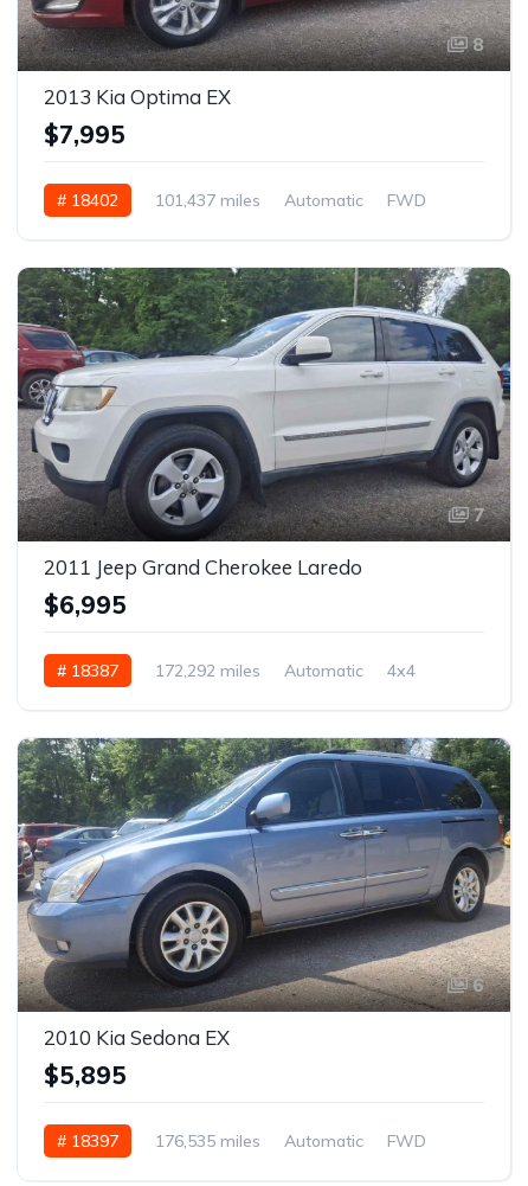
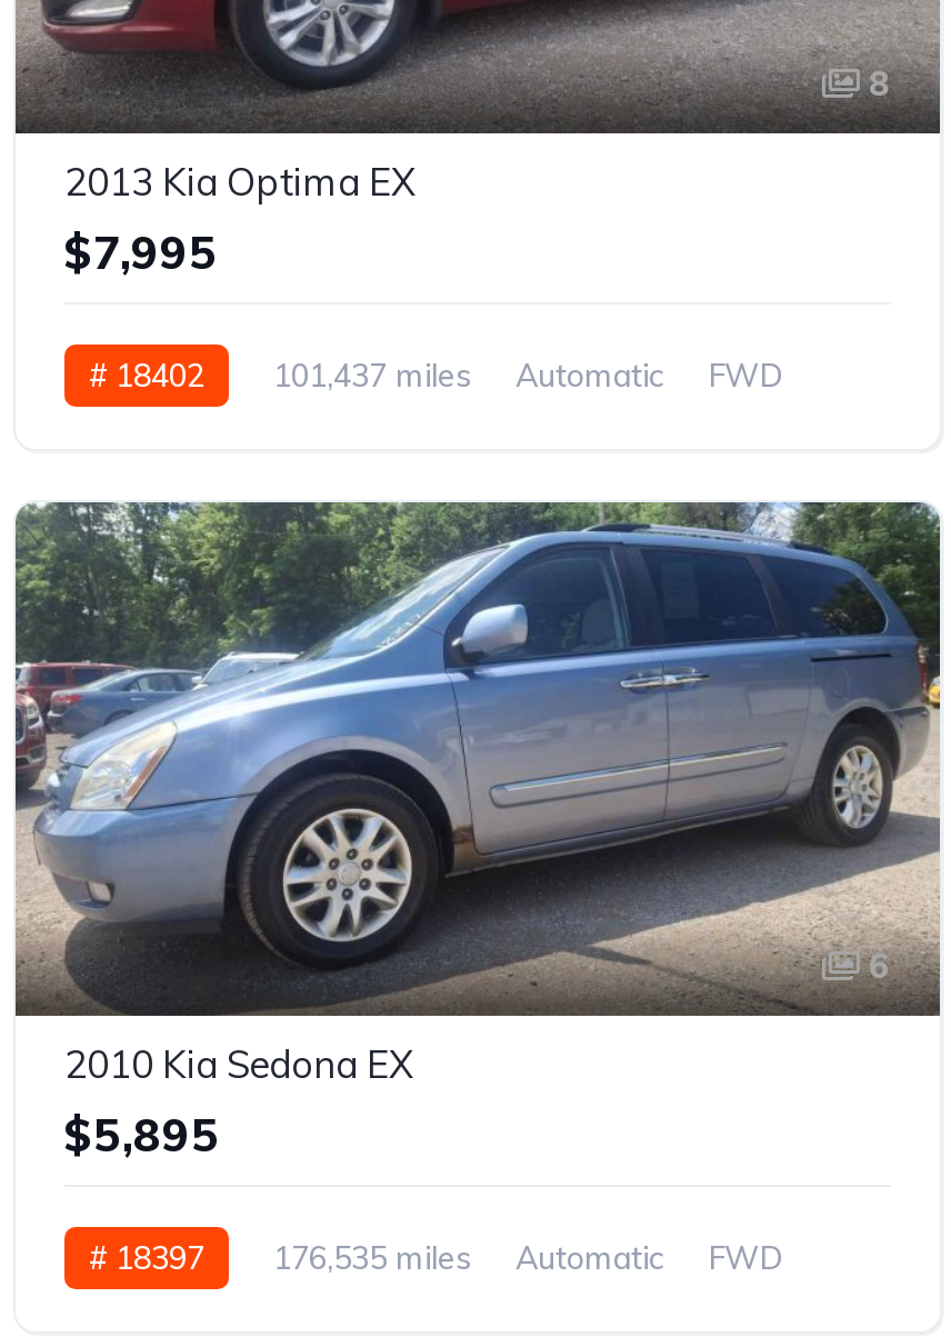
[18,267,511,681] [image] | 7 | 2011 Jeep Grand Cherokee Laredo | $6,995 | # 18387 | 172,292 miles | Automatic | 4x4 -> none

